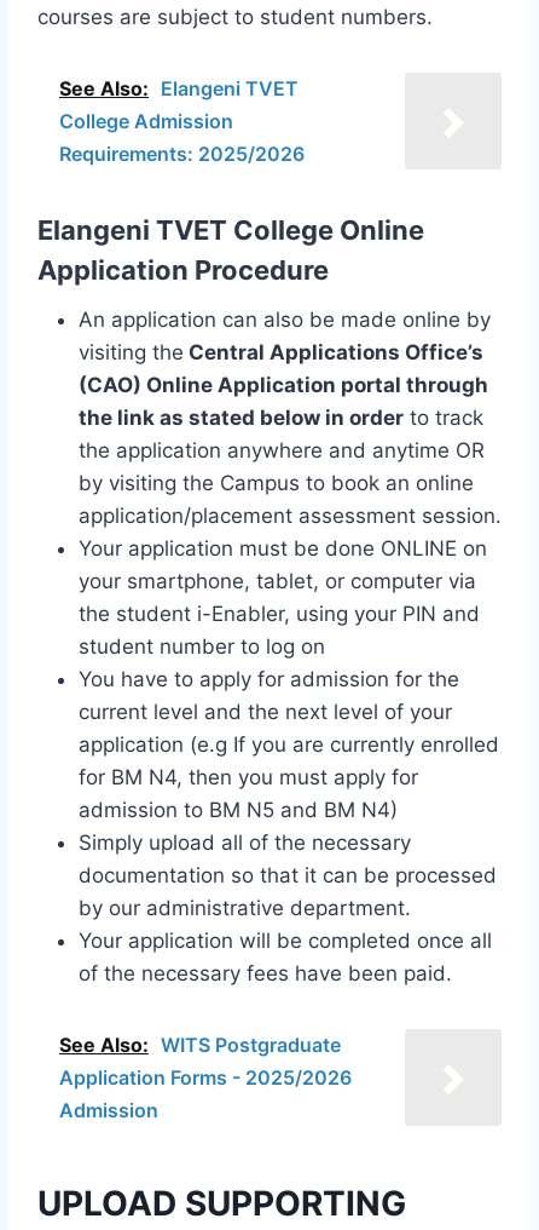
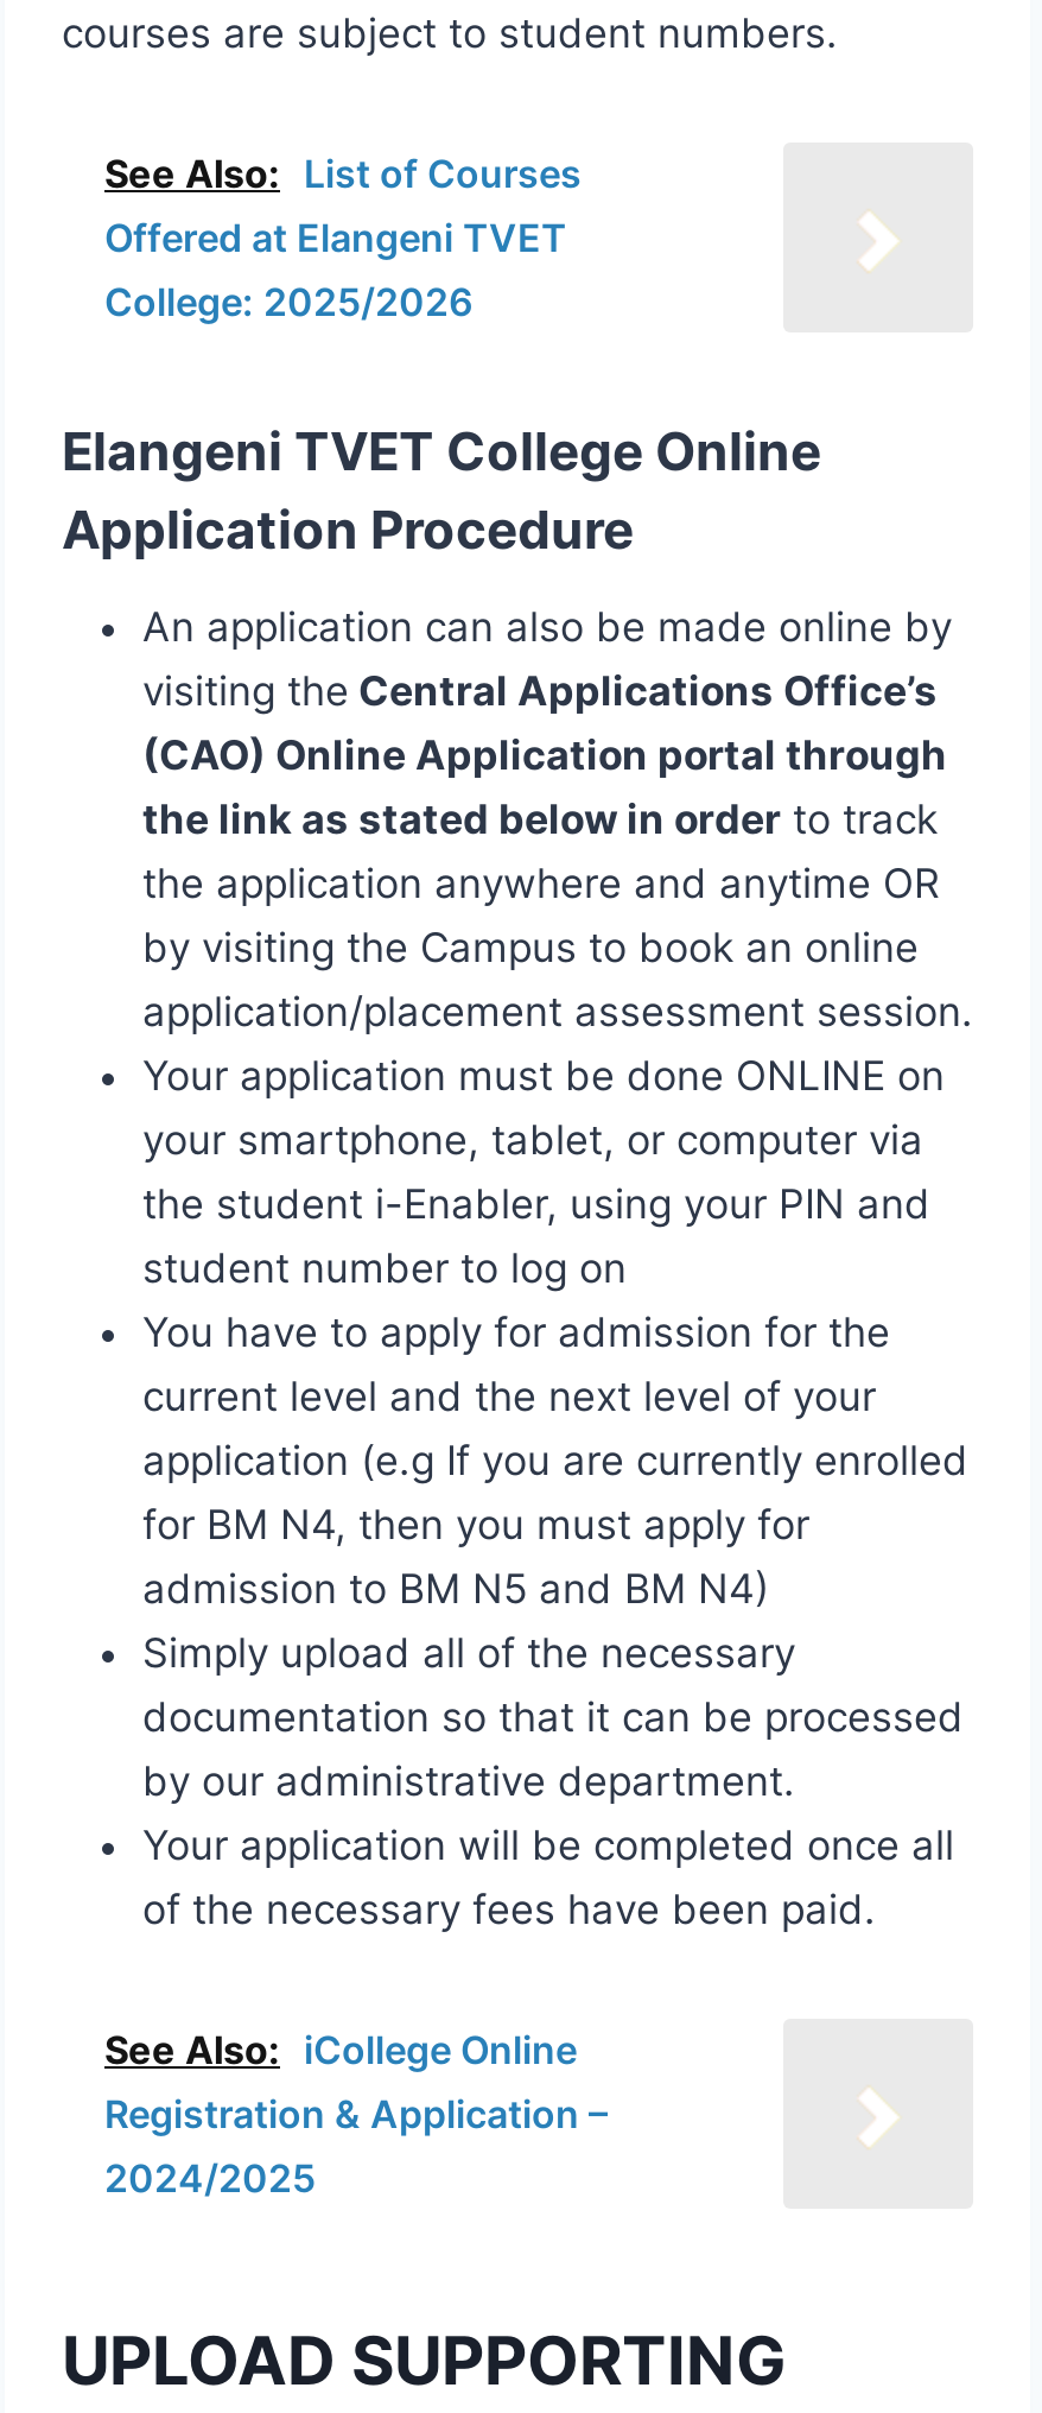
[59,76,305,166] See Also: Elangeni TVET | College Admission | Requirements: 2025/2026 -> [104,149,582,325] See Also: List of Courses | Offered at Elangeni TVET | College: 2025/2026
[59,1033,352,1122] See Also: WITS Postgraduate | Application Forms - 2025/2026 | Admission -> [104,2026,608,2201] See Also: iCollege Online | Registration & Application – | 2024/2025

